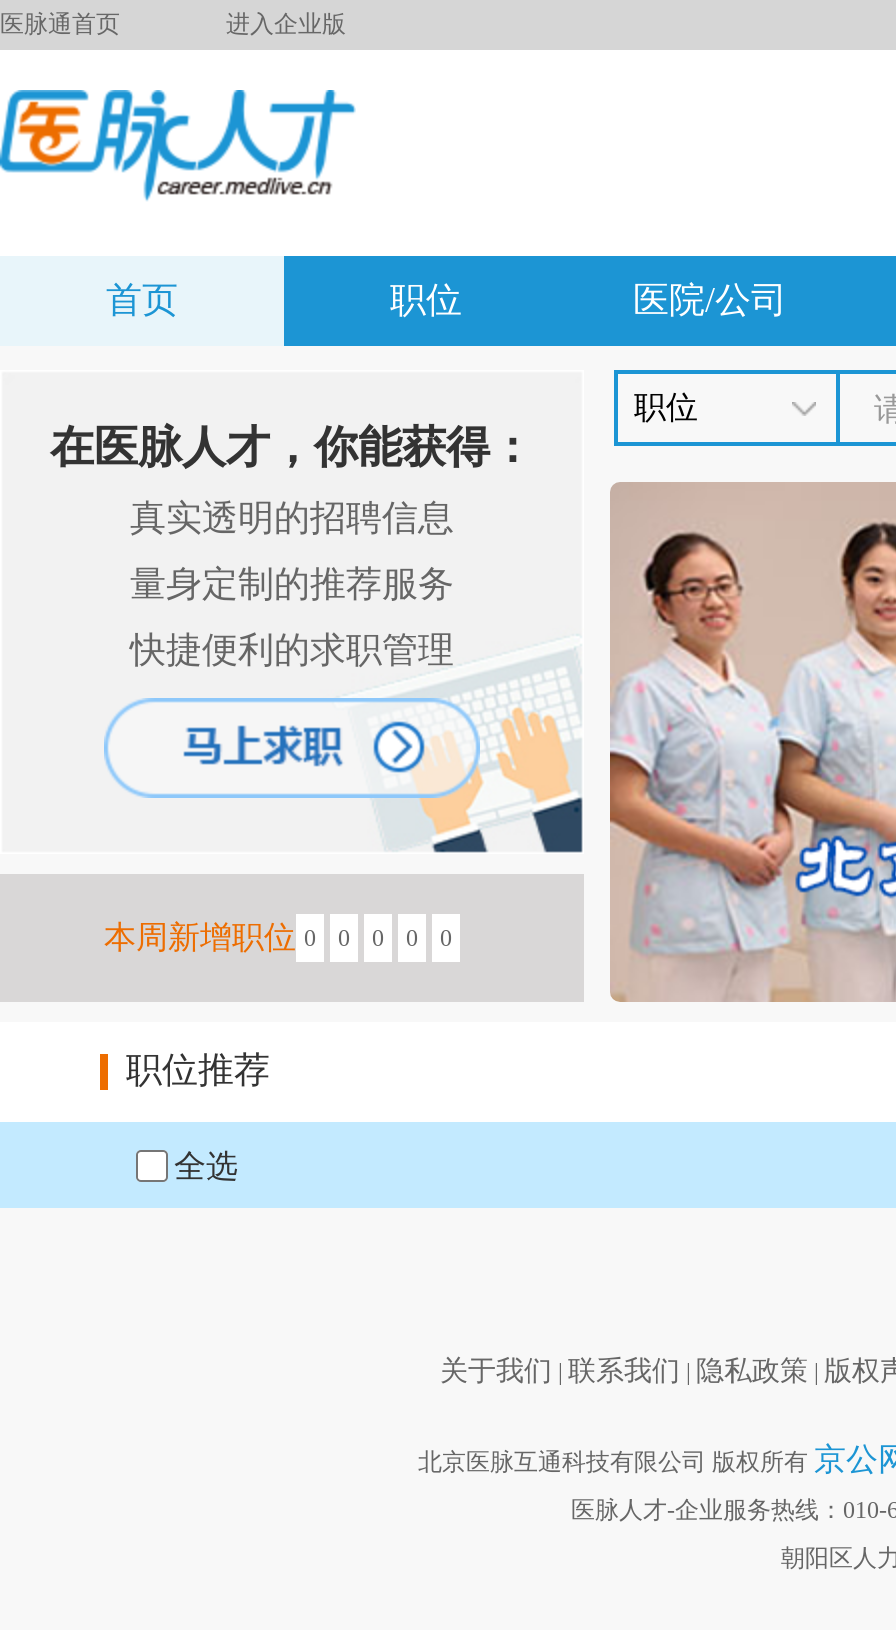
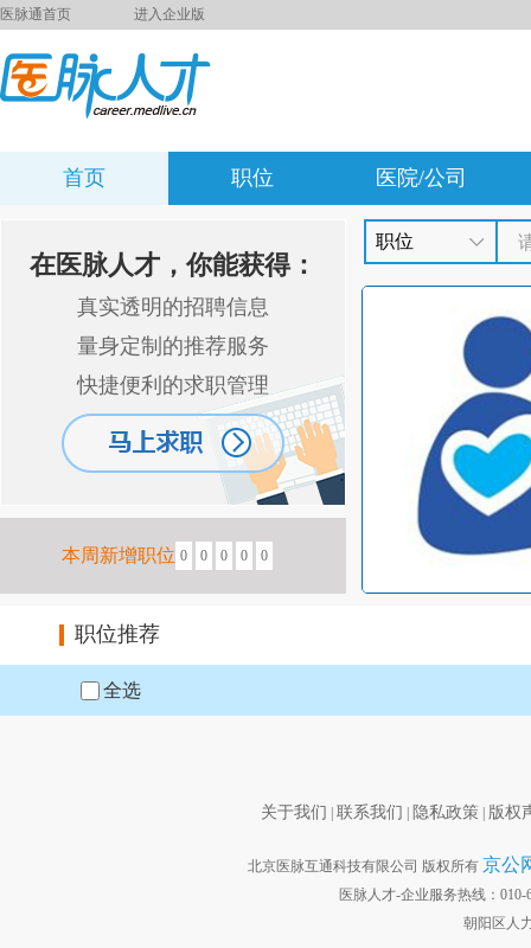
[608,482,890,1004] [image] -> [360,284,527,595] [image]

